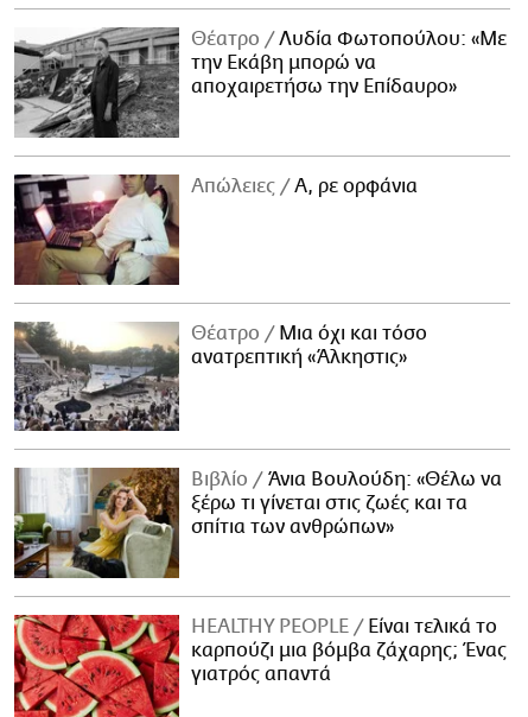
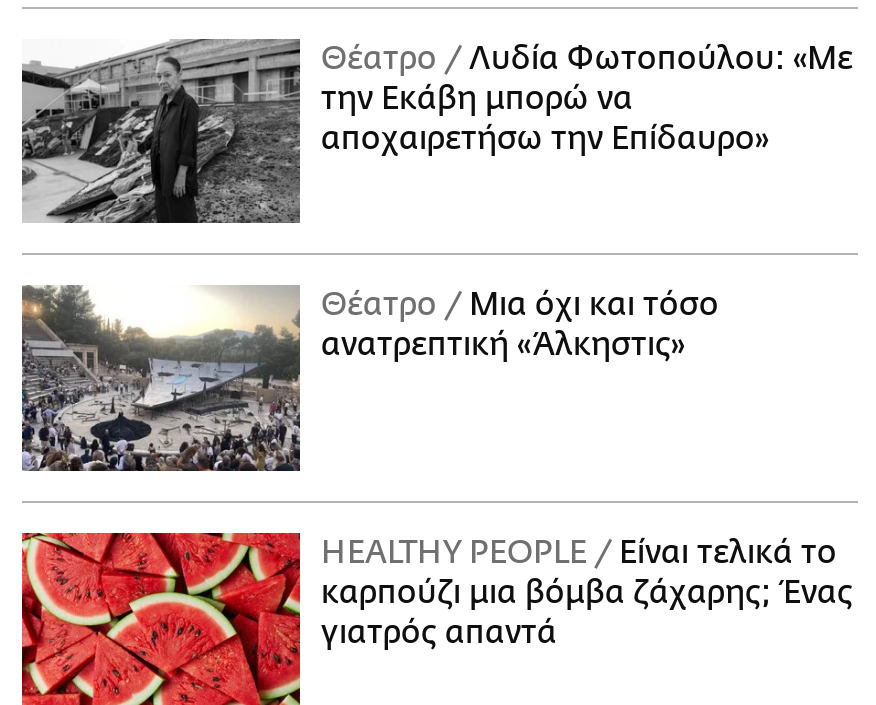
[13,173,418,286] [image] | Απώλειες Α, ρε ορφάνια -> none
[13,467,502,579] [image] | Βιβλίο Άνια Βουλούδη: «Θέλω να | ξέρω τι γίνεται στις ζωές και τα | σπίτια των ανθρώπων» -> none

